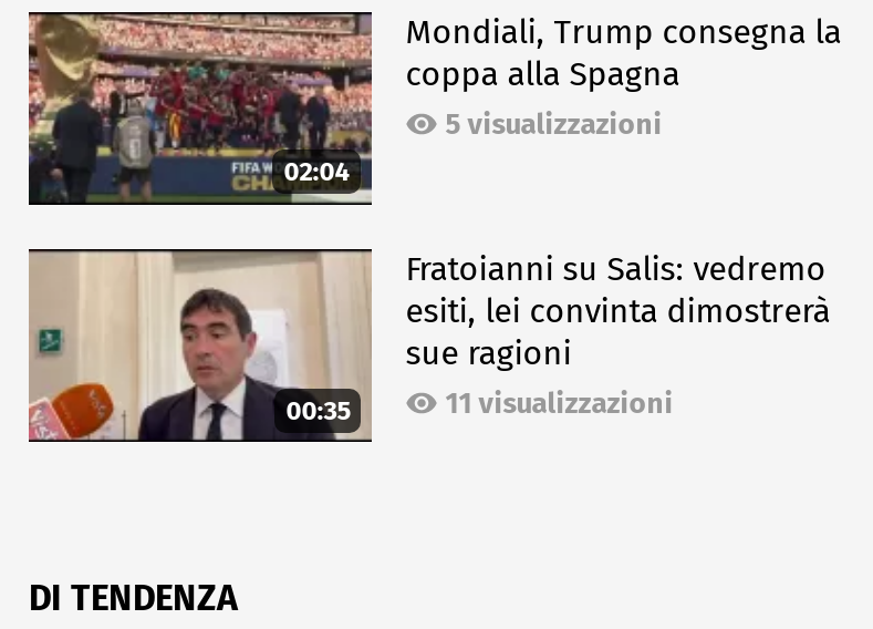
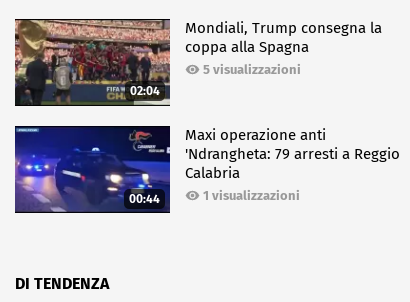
[27,249,374,442] [image] | 00:35 -> [14,126,171,213] [image] | 00:44
[405,250,830,420] Fratoianni su Salis: vedremo | esiti, lei convinta dimostrerà | sue ragioni | 11 visualizzazioni -> [185,126,400,203] Maxi operazione anti | 'Ndrangheta: 79 arresti a Reggio | Calabria | 1 visualizzazioni

